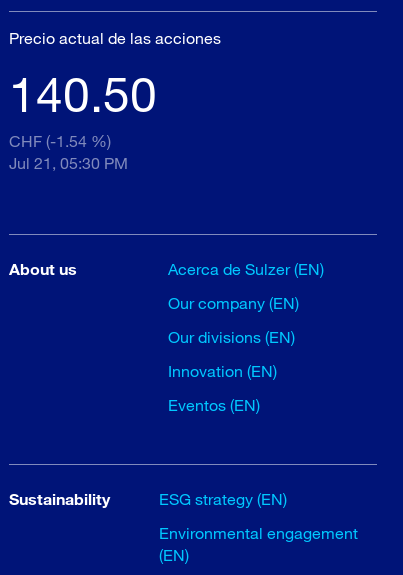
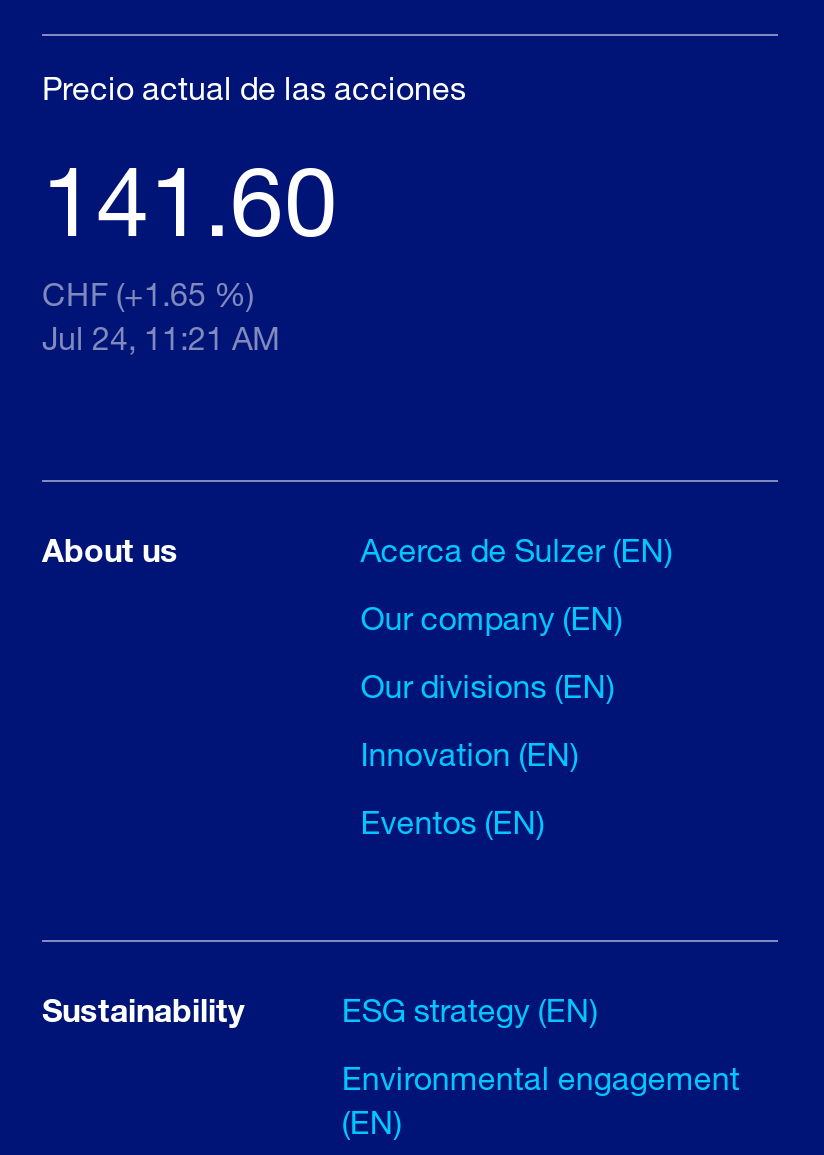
[9,64,157,122] 140.50 -> [42,141,338,257] 141.60
[9,131,111,150] CHF (-1.54 %) -> [42,275,254,313] CHF (+1.65 %)
[9,153,128,172] Jul 21, 05:30 PM -> [42,319,280,357] Jul 24, 11:21 AM

